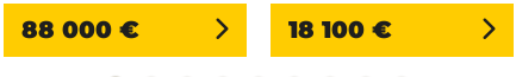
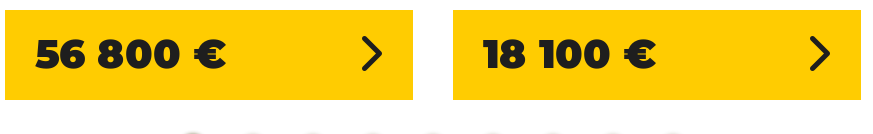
[21,15,139,44] 88 000 € -> [35,30,227,78] 56 800 €

